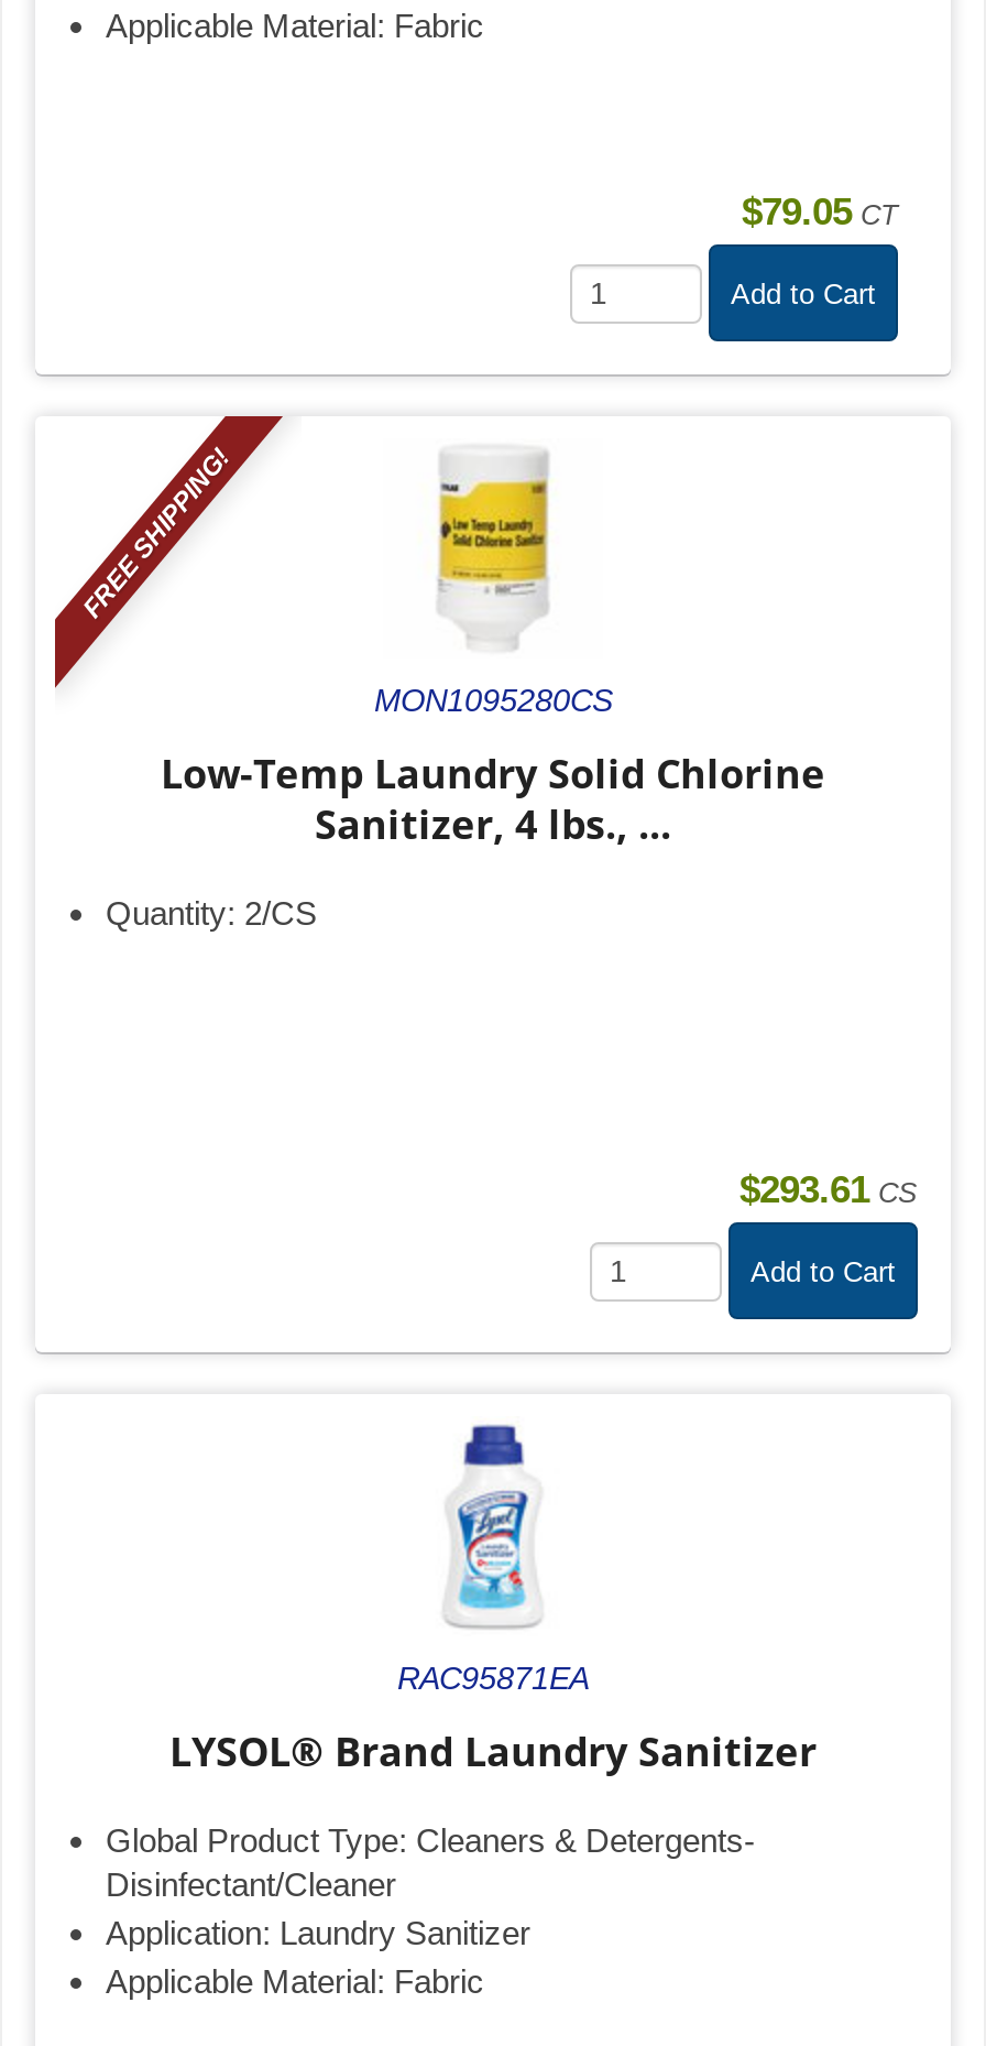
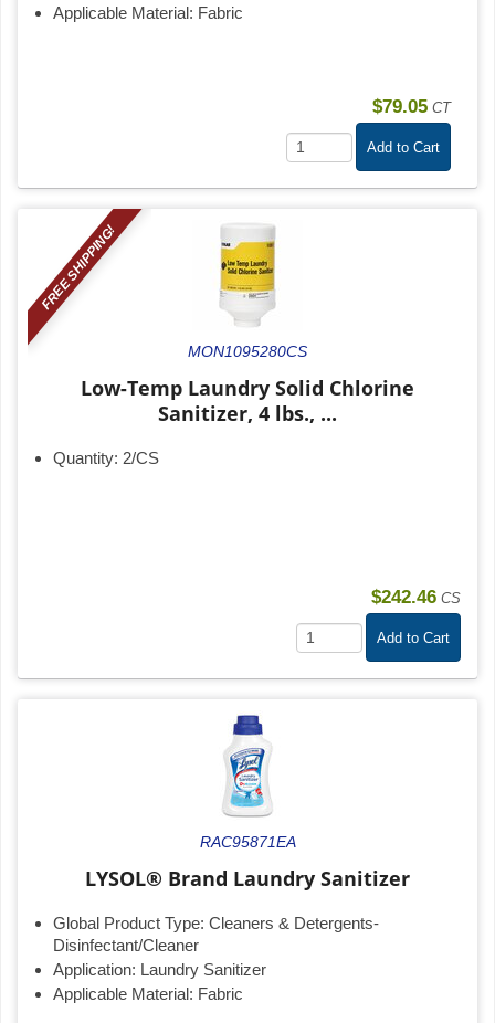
[739,1167,918,1211] $293.61 CS -> [371,586,461,608] $242.46 CS

